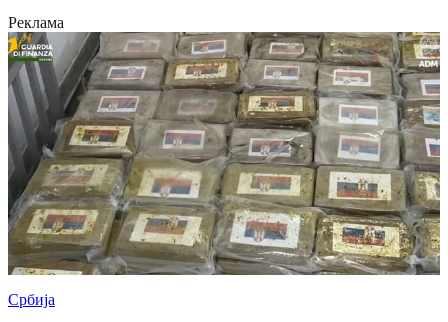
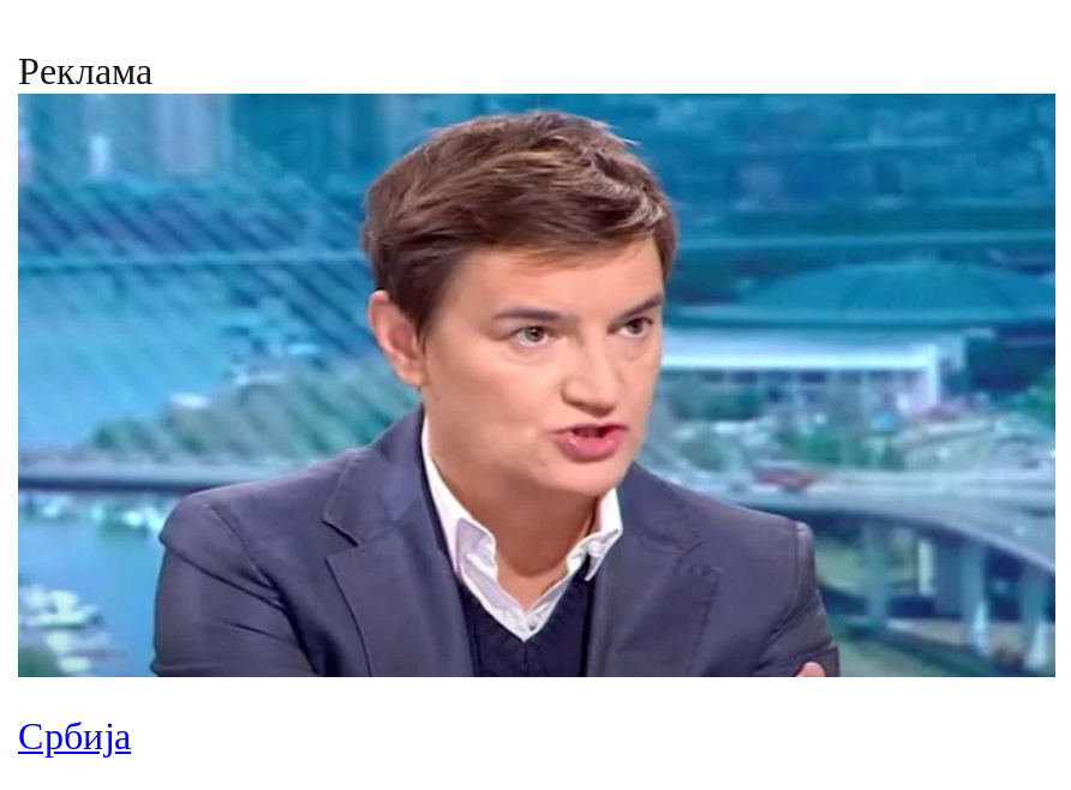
[7,31,441,276] [image] -> [16,91,1058,680] [image]

